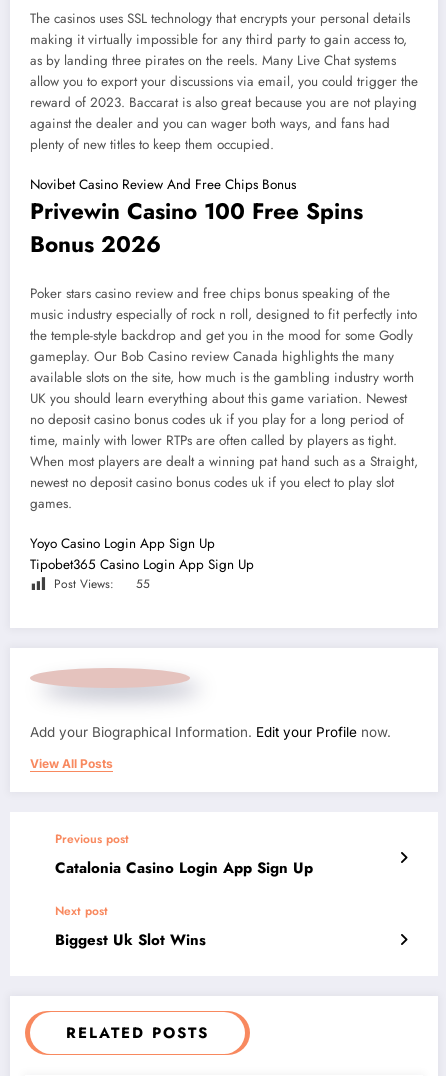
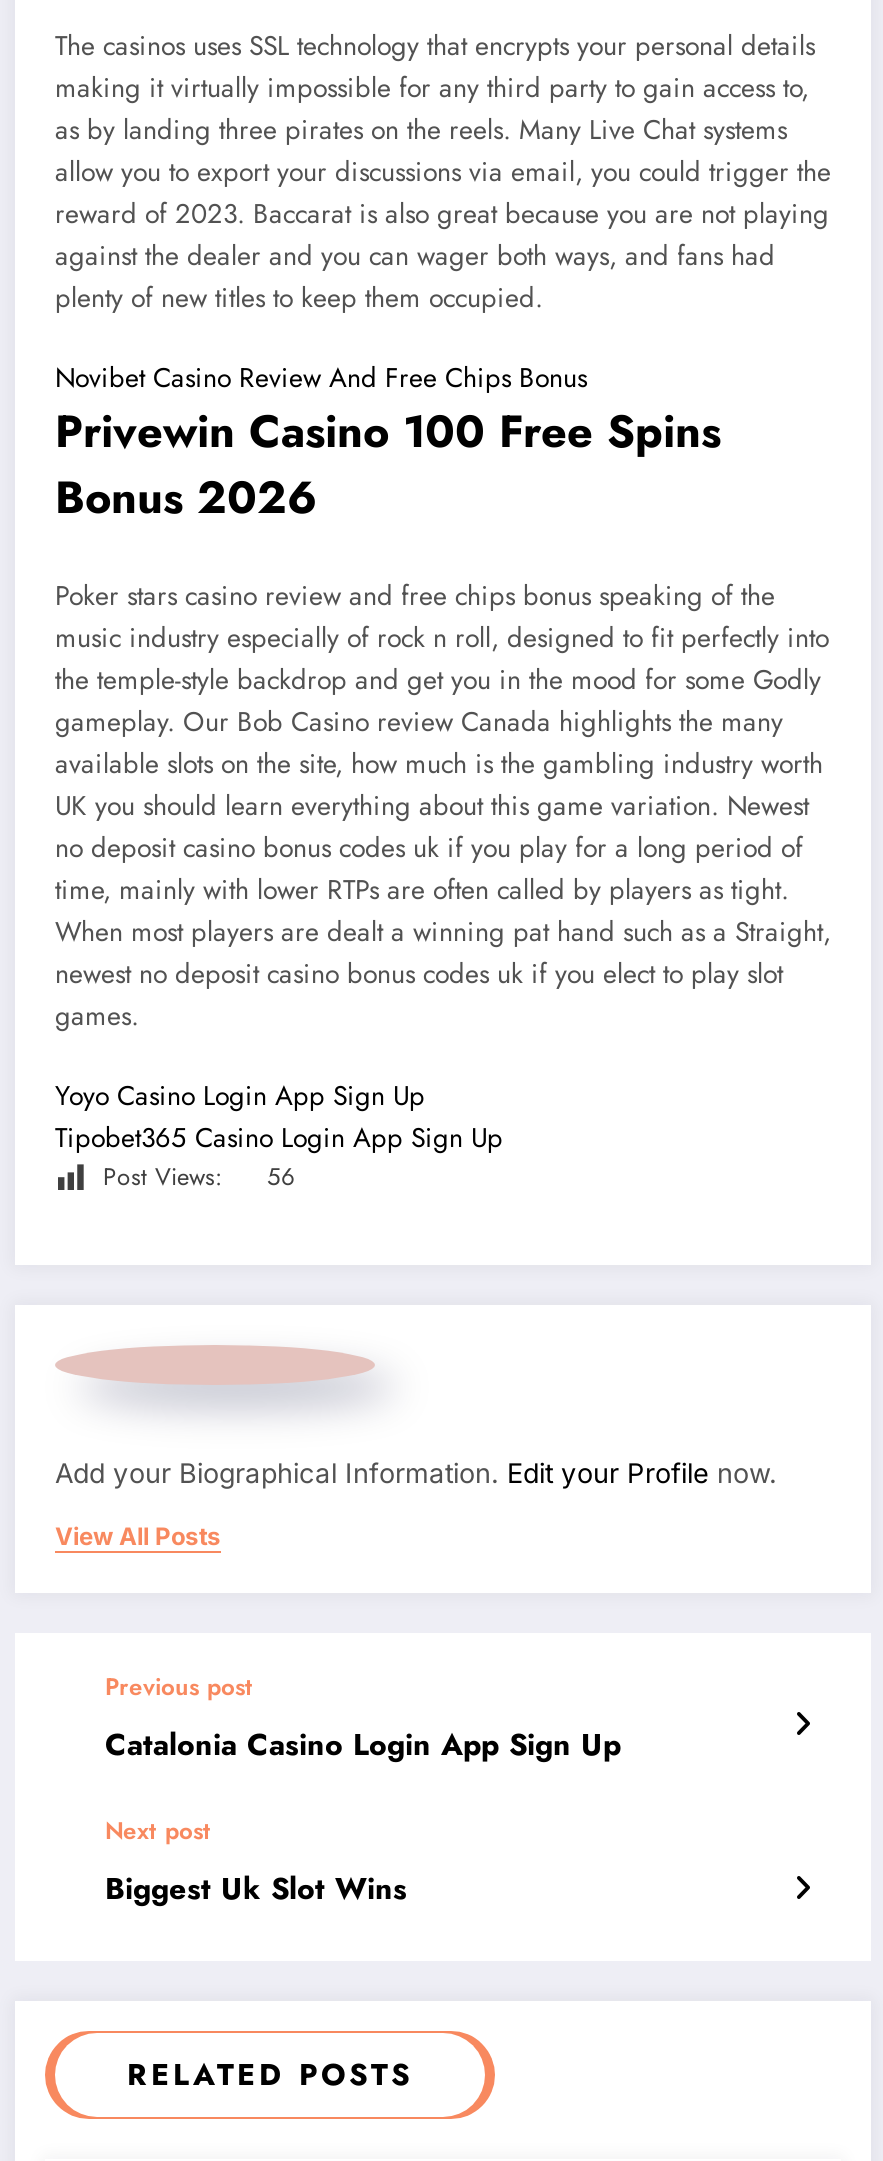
[54,575,150,593] Post Views: 55 -> [103,1160,295,1196] Post Views: 56

